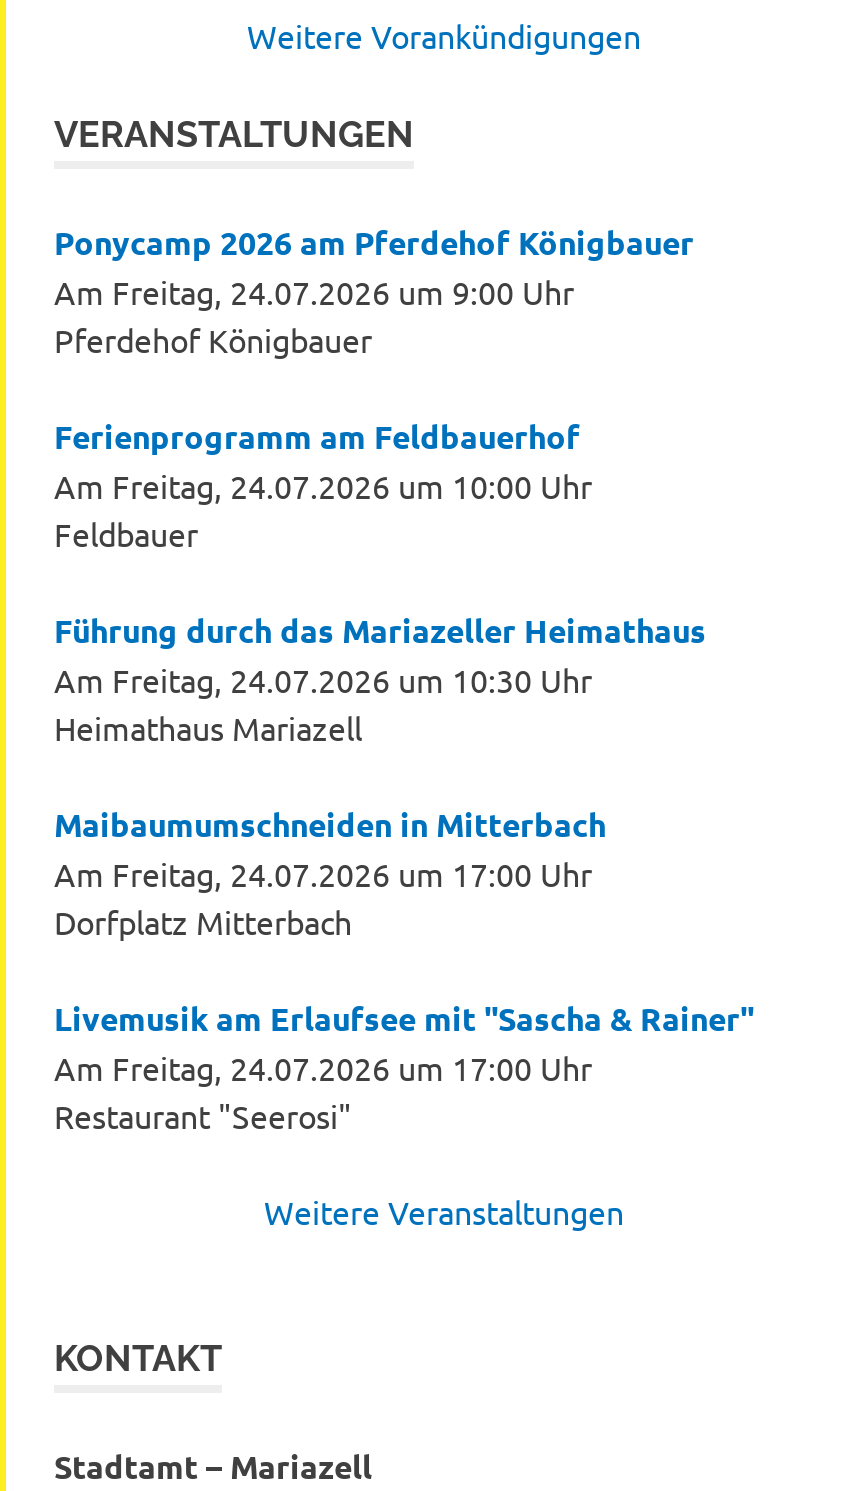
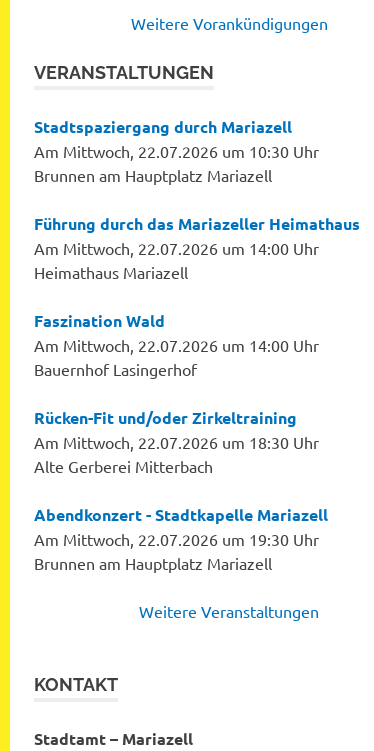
[54,220,694,552] Ponycamp 2026 am Pferdehof Königbauer | Am Freitag, 24.07.2026 um 9:00 Uhr | Pferdehof Königbauer | Ferienprogramm am Feldbauerhof | Am Freitag, 24.07.2026 um 10:00 Uhr | Feldbauer -> [34,116,319,185] Stadtspaziergang durch Mariazell | Am Mittwoch, 22.07.2026 um 10:30 Uhr | Brunnen am Hauptplatz Mariazell
moved [54,608,706,650] -> [34,213,360,234]: Führung durch das Mariazeller Heimathaus
[54,658,592,698] Am Freitag, 24.07.2026 um 10:30 Uhr -> [34,238,319,258] Am Mittwoch, 22.07.2026 um 14:00 Uhr
moved [54,706,362,746] -> [34,262,188,282]: Heimathaus Mariazell
[54,802,754,1134] Maibaumumschneiden in Mitterbach | Am Freitag, 24.07.2026 um 17:00 Uhr | Dorfplatz Mitterbach | Livemusik am Erlaufsee mit "Sascha & Rainer" | Am Freitag, 24.07.2026 um 17:00 Uhr | Restaurant "Seerosi" -> [34,310,328,573] Faszination Wald | Am Mittwoch, 22.07.2026 um 14:00 Uhr | Bauernhof Lasingerhof | Rücken-Fit und/oder Zirkeltraining | Am Mittwoch, 22.07.2026 um 18:30 Uhr | Alte Gerberei Mitterbach | Abendkonzert - Stadtkapelle Mariazell | Am Mittwoch, 22.07.2026 um 19:30 Uhr | Brunnen am Hauptplatz Mariazell

